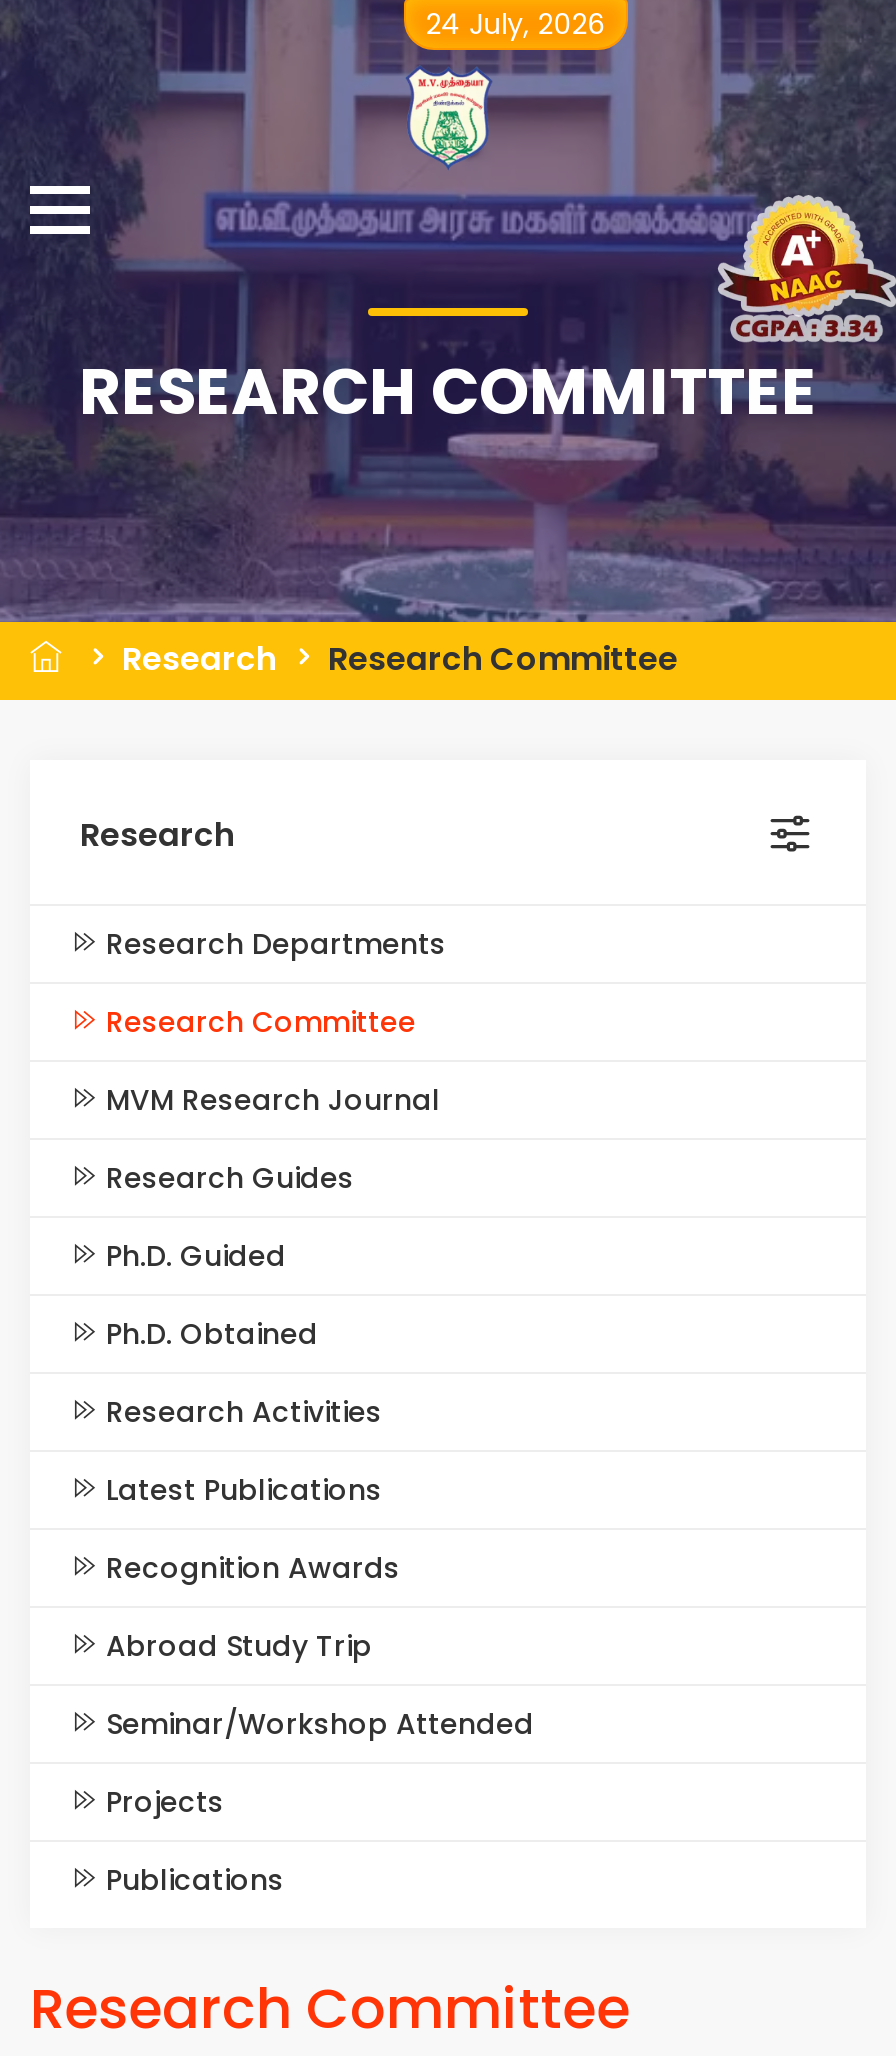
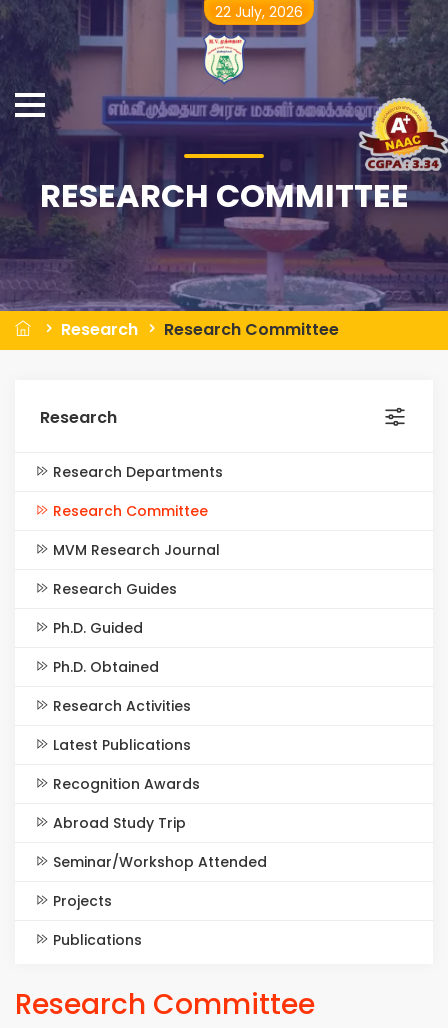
[425,4,605,44] 24 July, 2026 -> [215,2,303,22] 22 July, 2026

